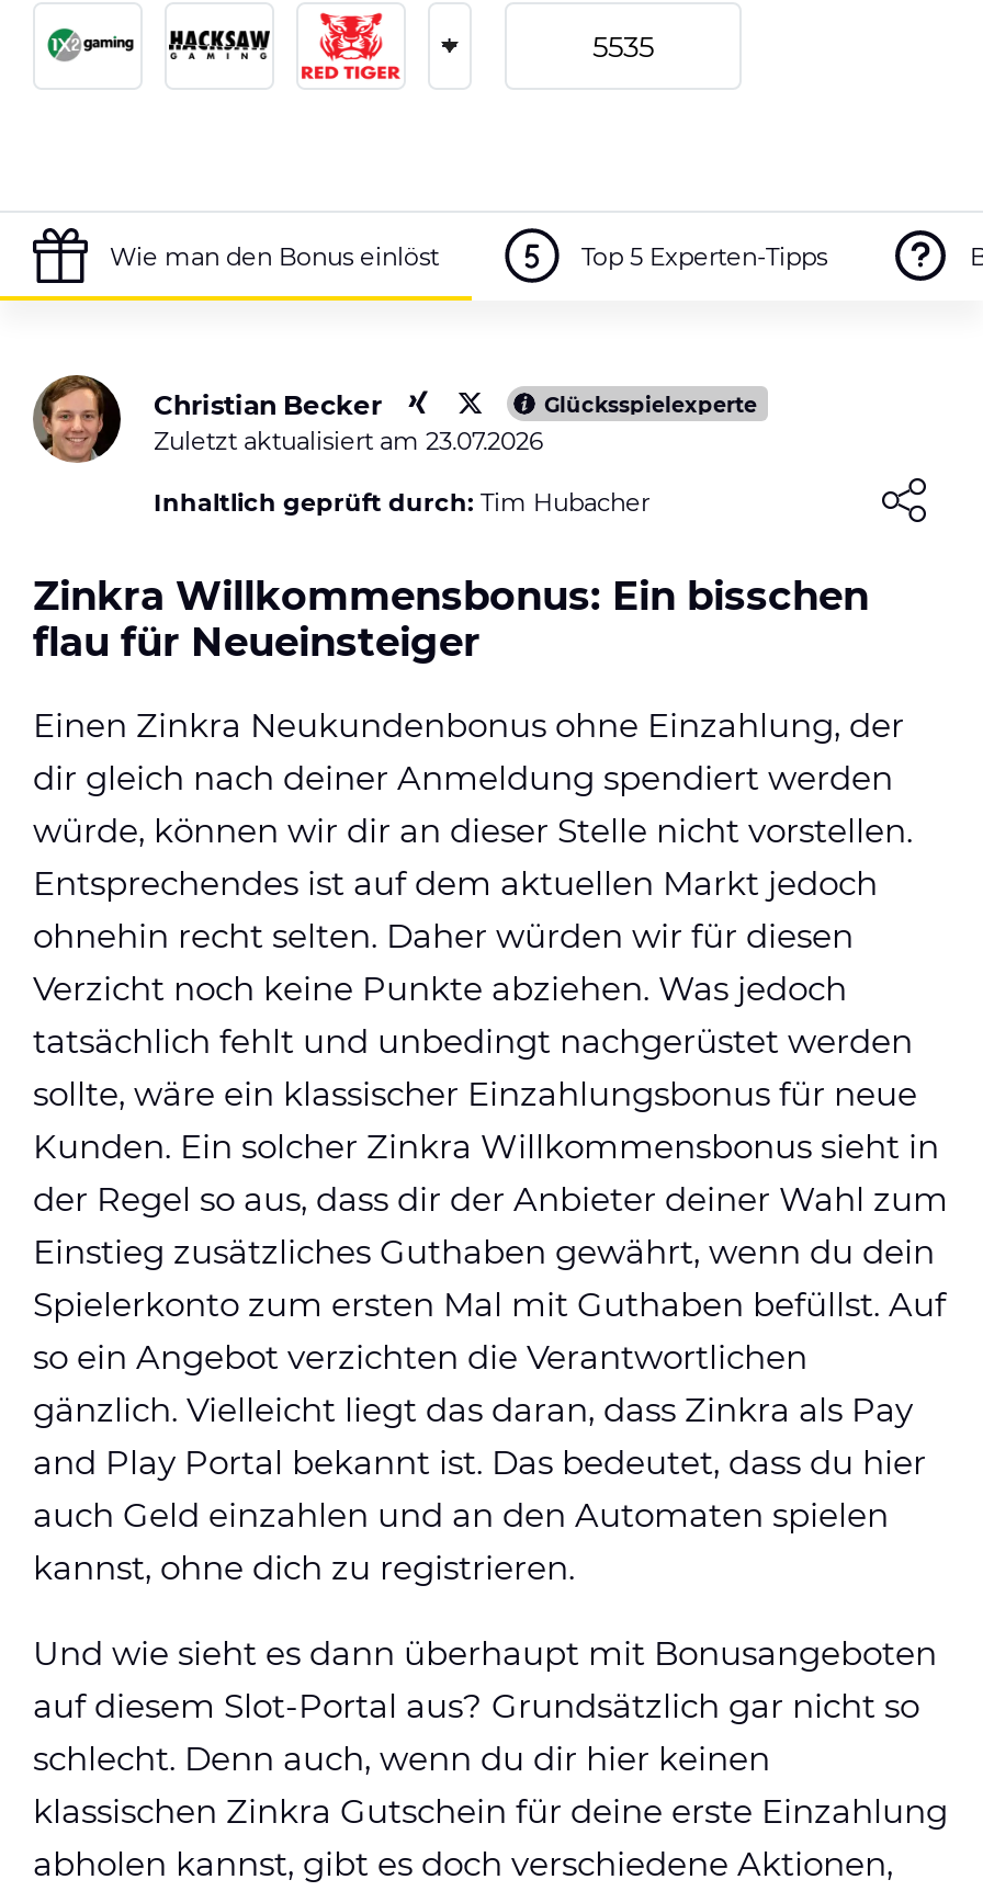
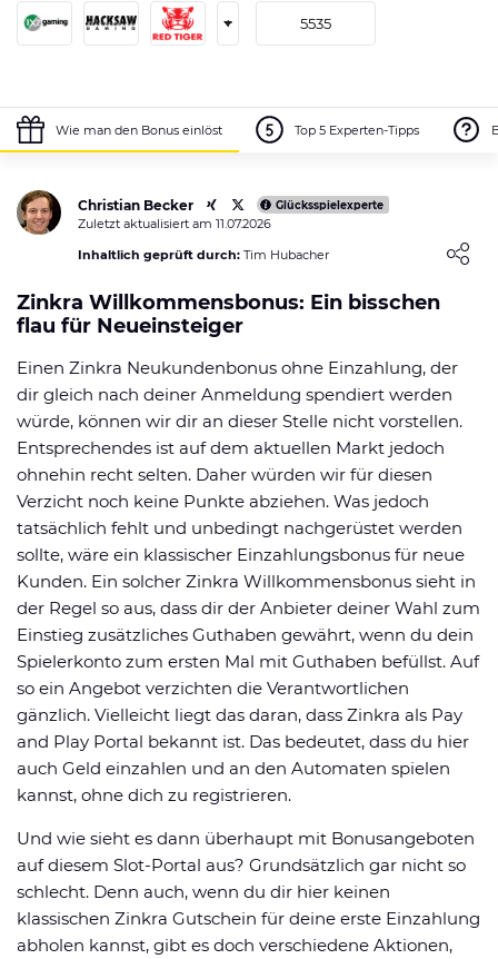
[154,426,544,457] Zuletzt aktualisiert am 23.07.2026 -> [78,216,271,232] Zuletzt aktualisiert am 11.07.2026

